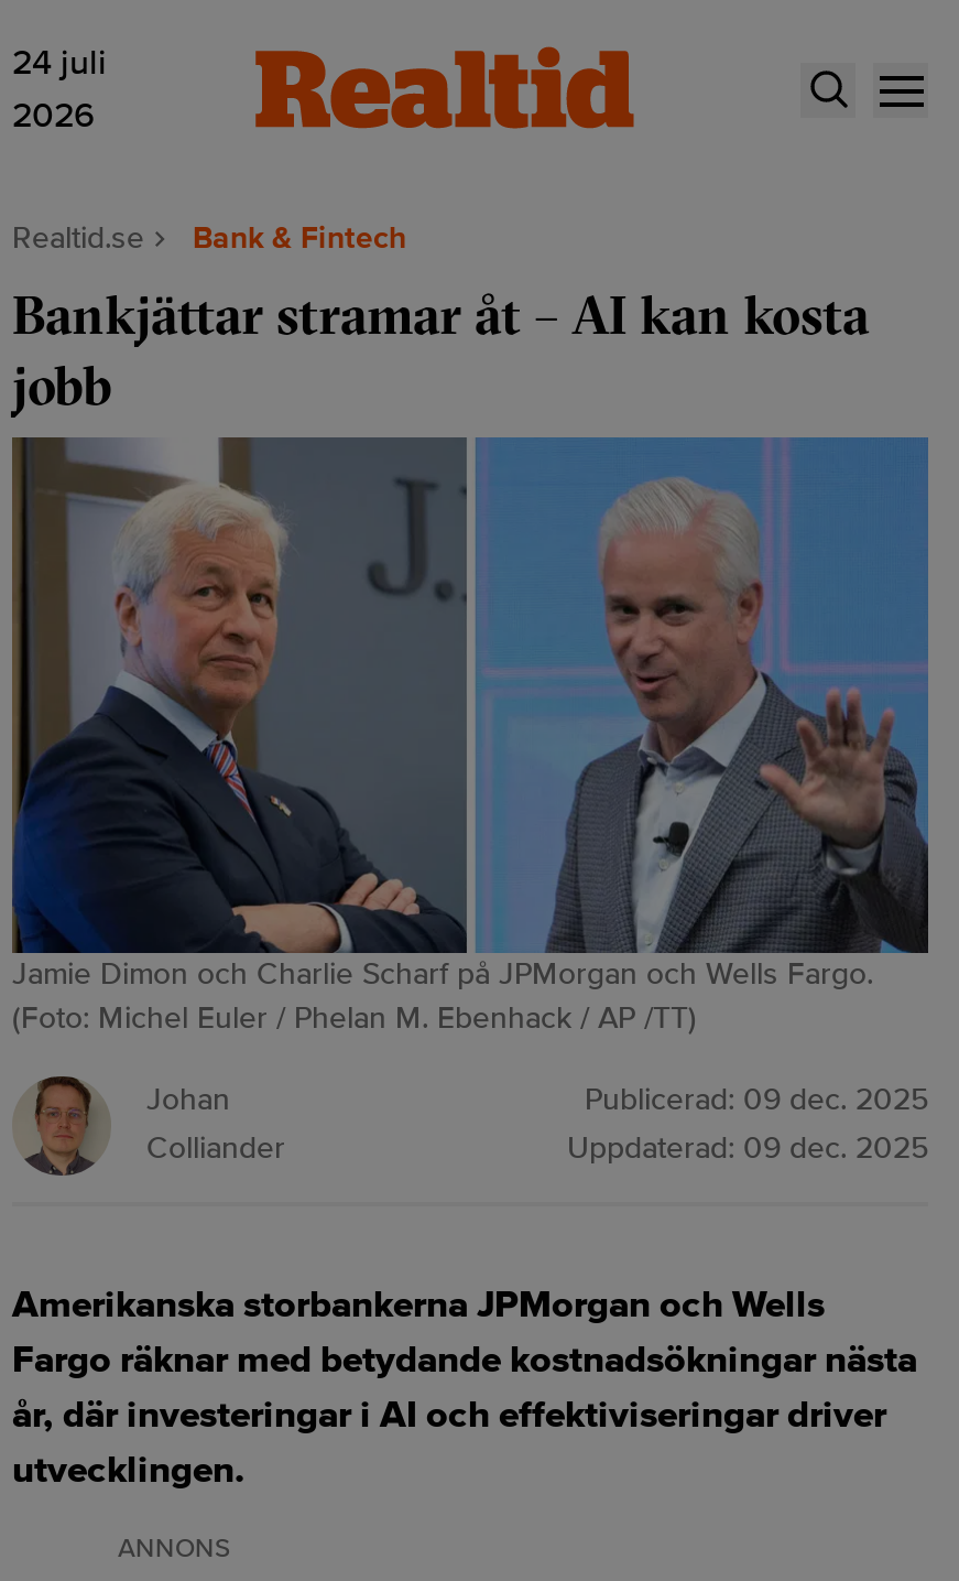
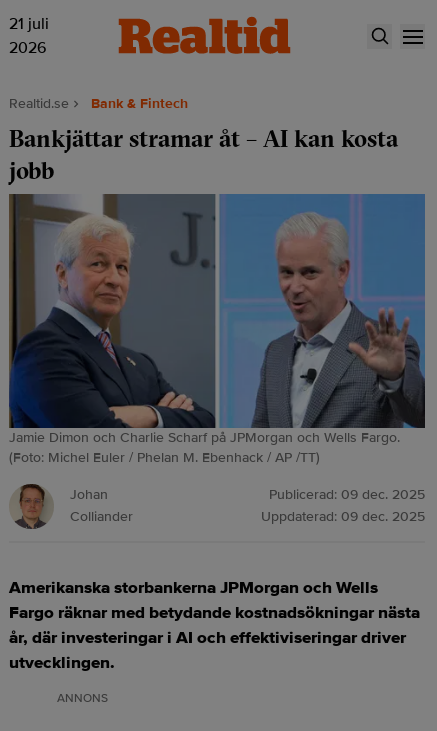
[12,41,107,85] 24 juli -> [9,14,49,34] 21 juli

